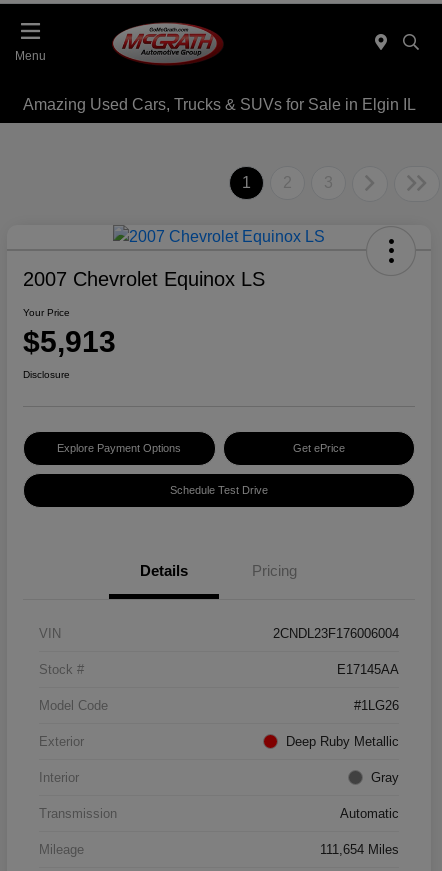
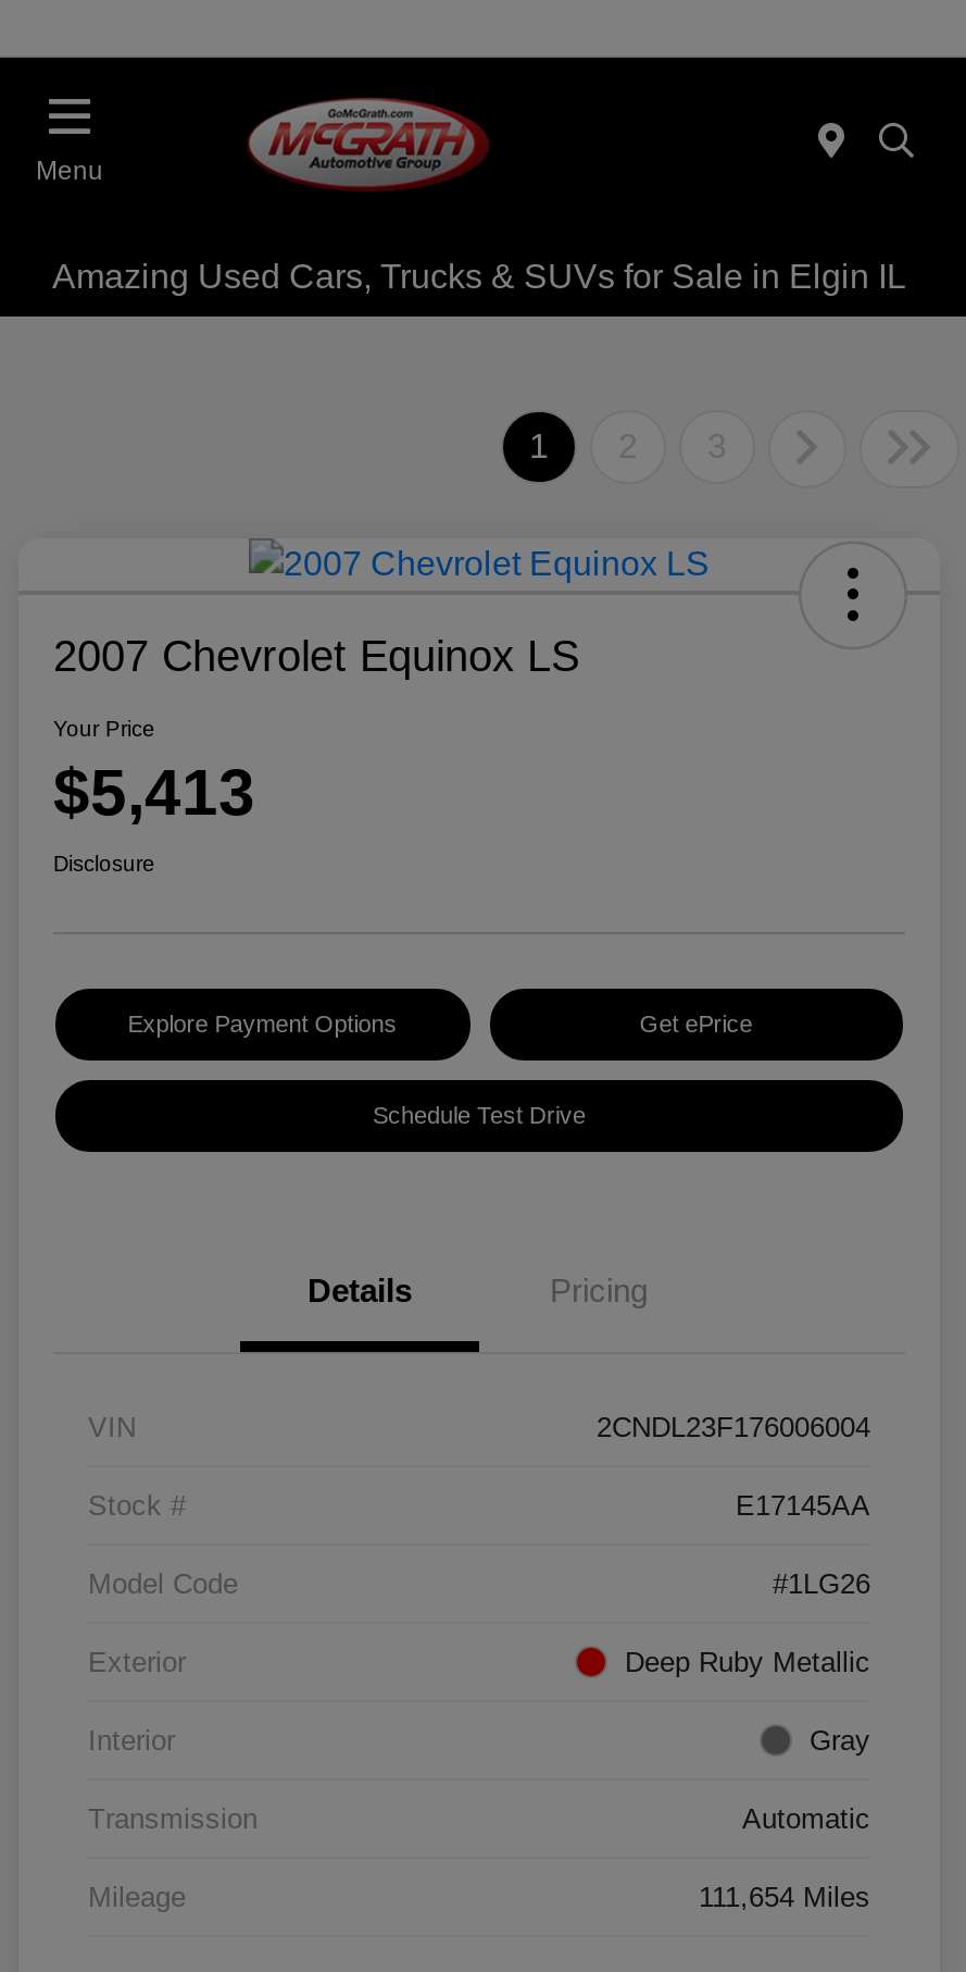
[23,325,116,358] $5,913 -> [53,756,255,828] $5,413

